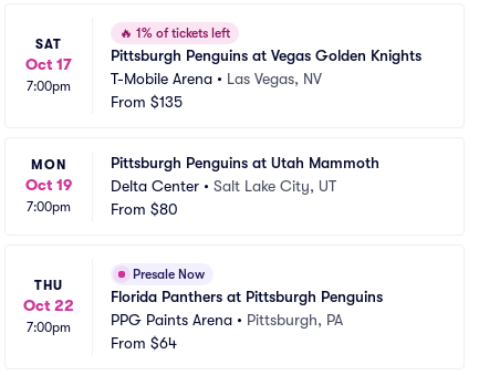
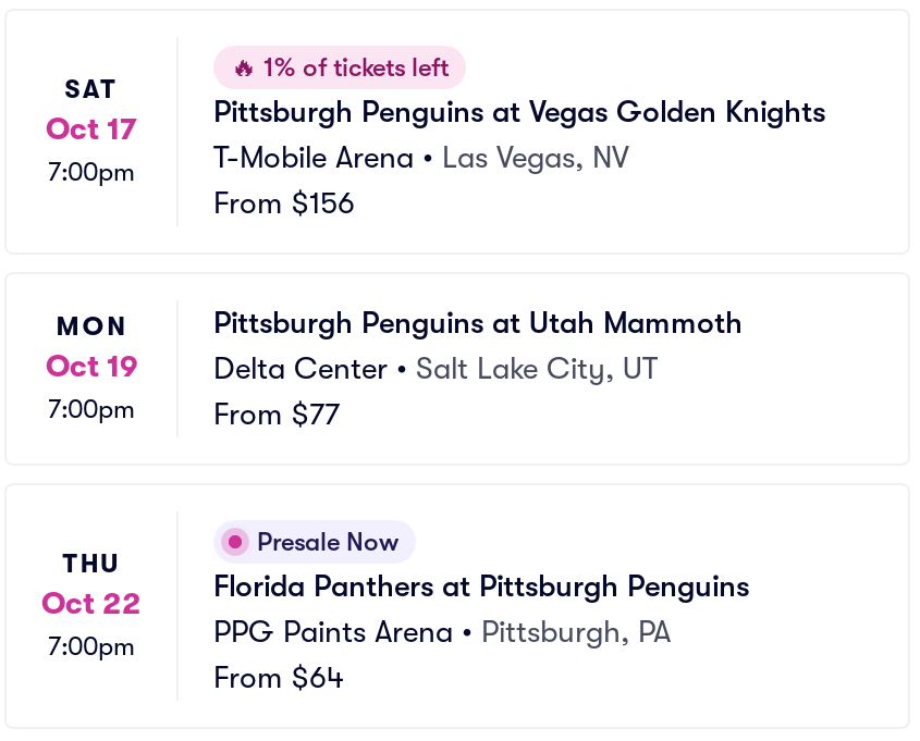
[111,93,183,111] From $135 -> [213,185,355,220] From $156
[111,200,178,218] From $80 -> [213,396,340,431] From $77

